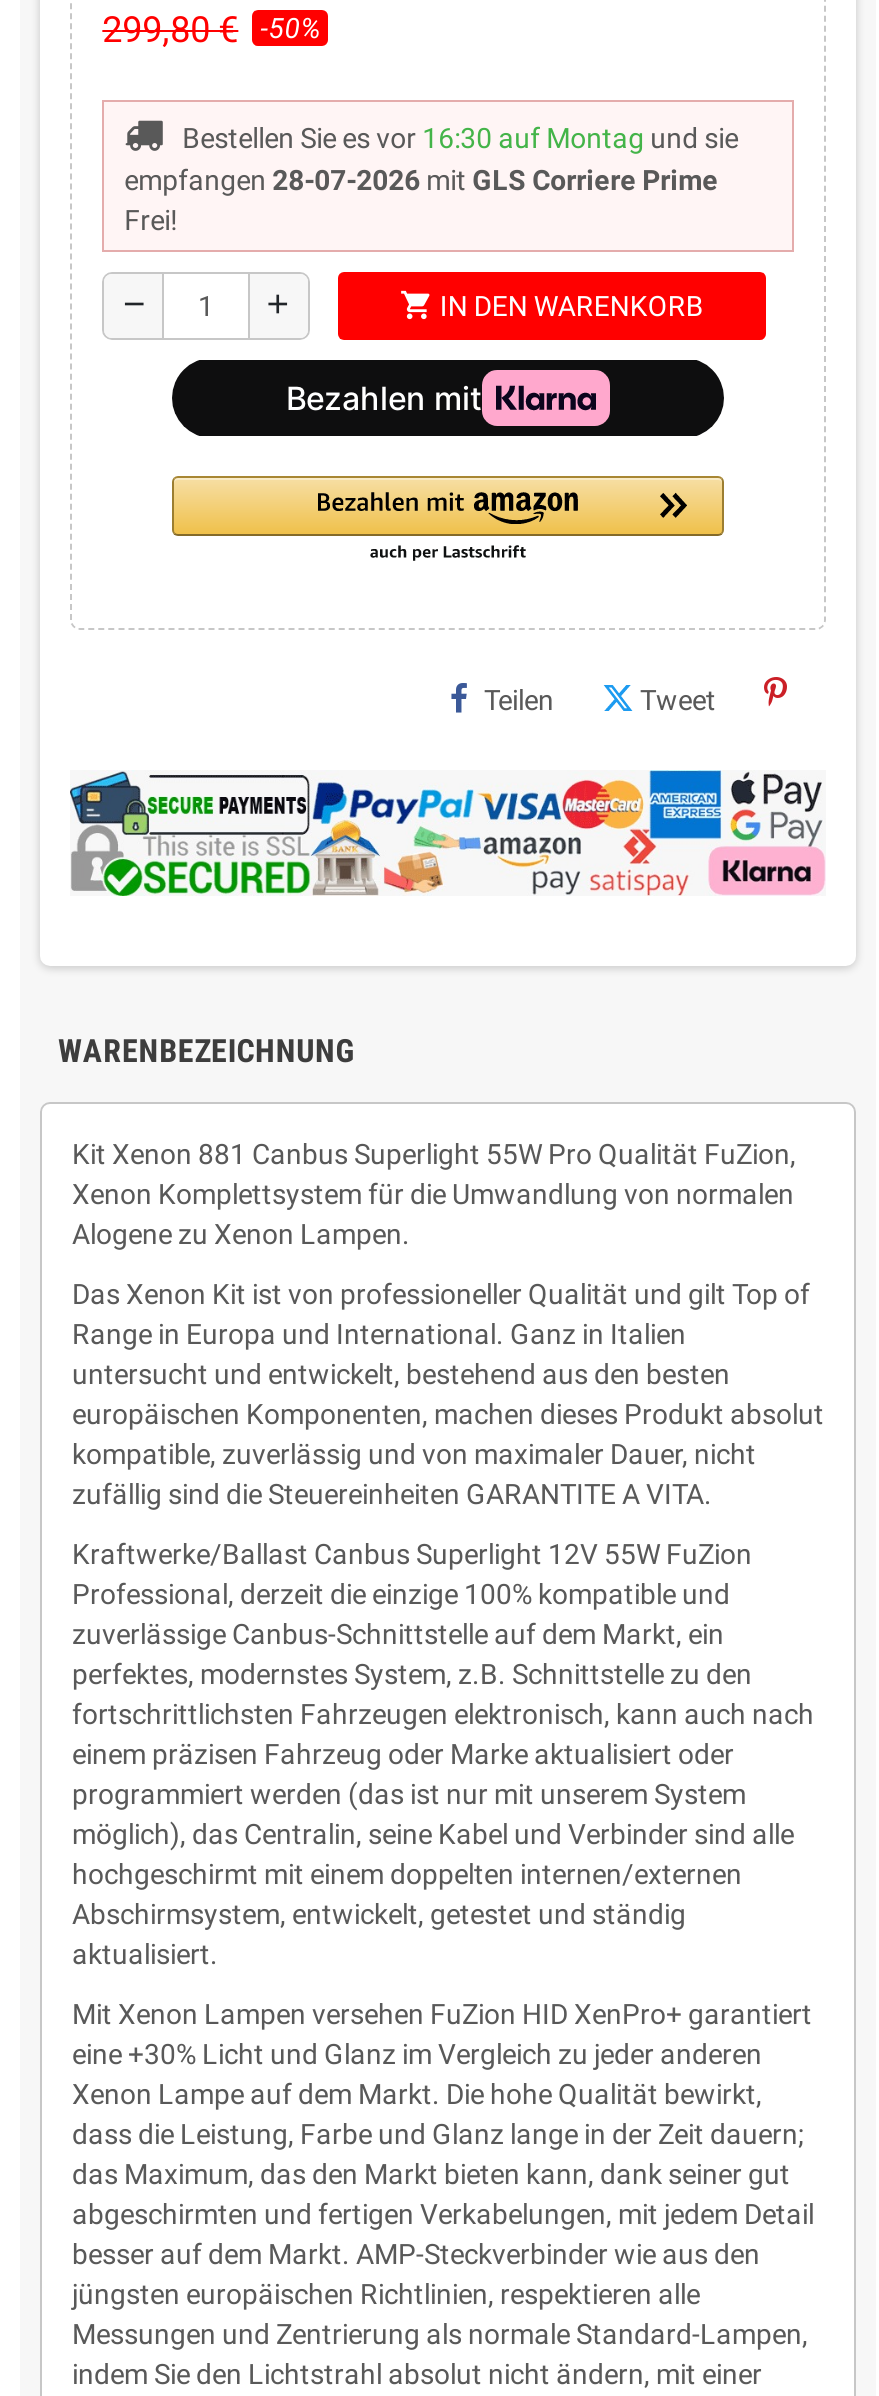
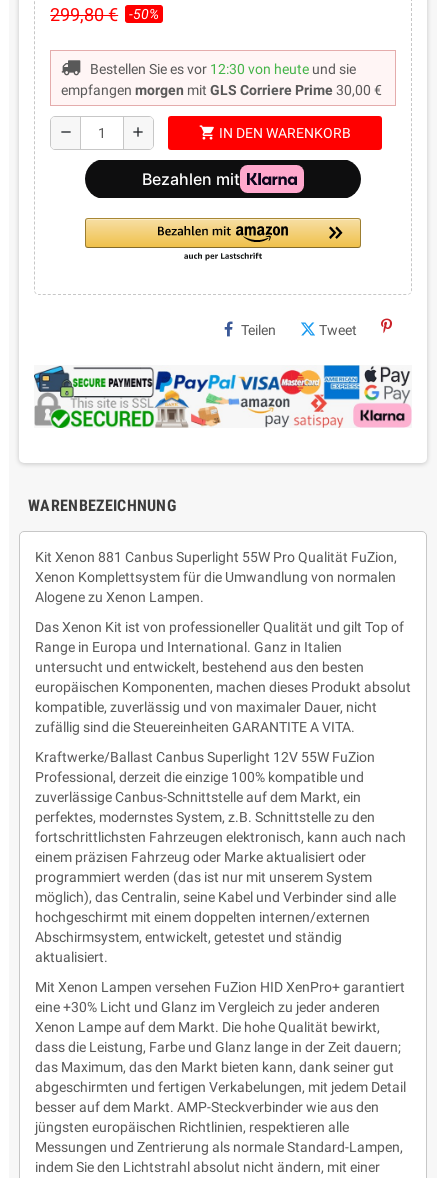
[124,121,738,235] Bestellen Sie es vor 16:30 auf Montag und sie | empfangen 28-07-2026 mit GLS Corriere Prime | Frei! -> [61,61,382,98] Bestellen Sie es vor 12:30 von heute und sie | empfangen morgen mit GLS Corriere Prime 30,00 €

